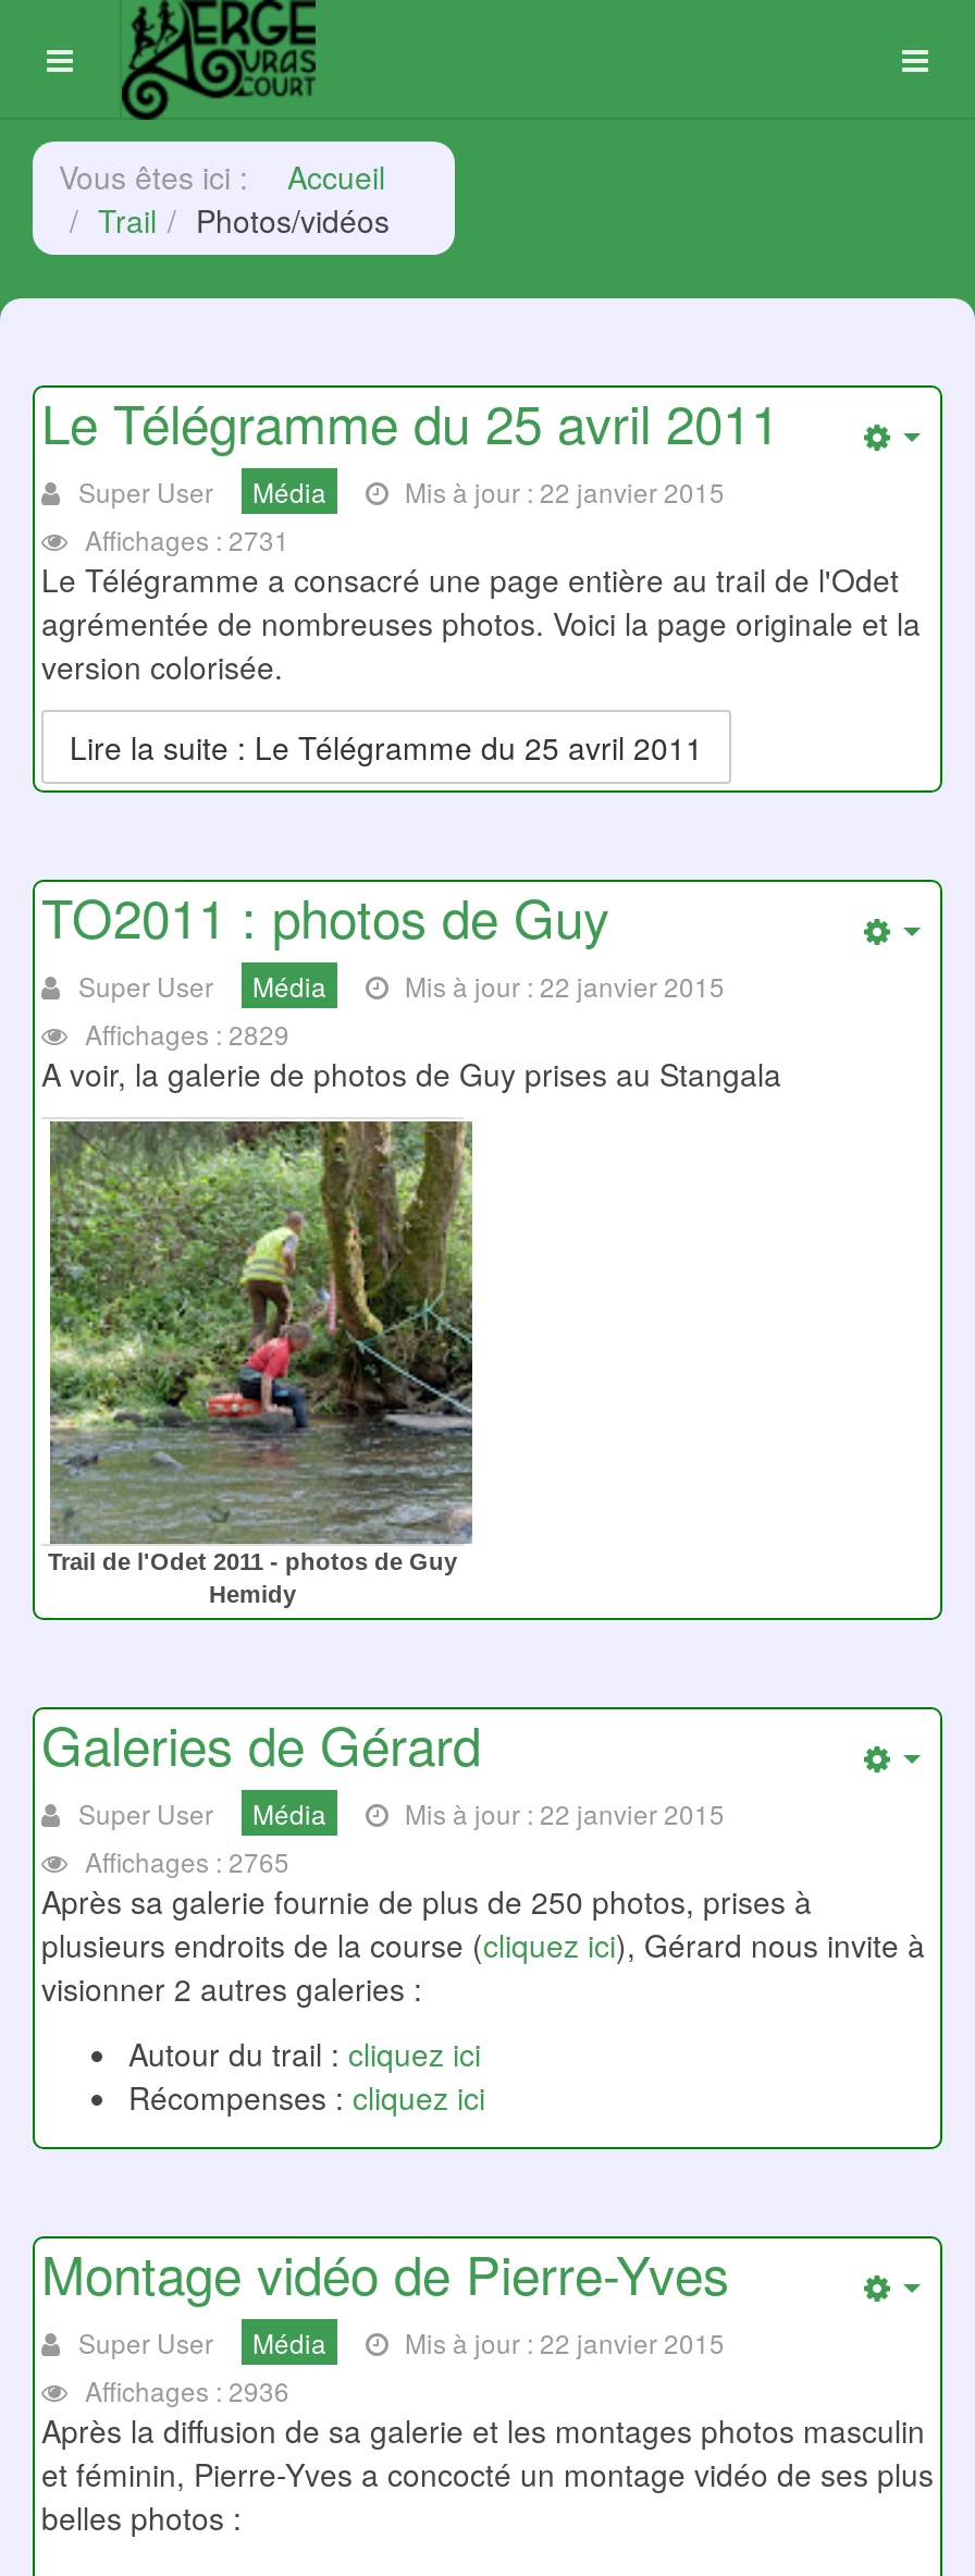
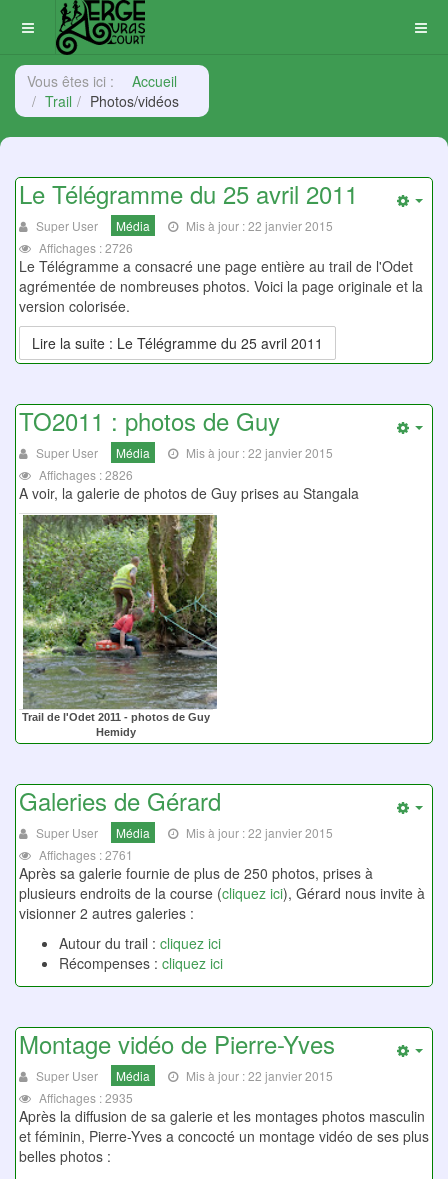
[85,520,289,557] Affichages : 2731 -> [39,239,133,256] Affichages : 2726
[85,1015,289,1052] Affichages : 2829 -> [39,466,133,483] Affichages : 2826
[85,1842,289,1879] Affichages : 2765 -> [39,846,133,863] Affichages : 2761
[85,2371,289,2408] Affichages : 2936 -> [39,1089,133,1106] Affichages : 2935

